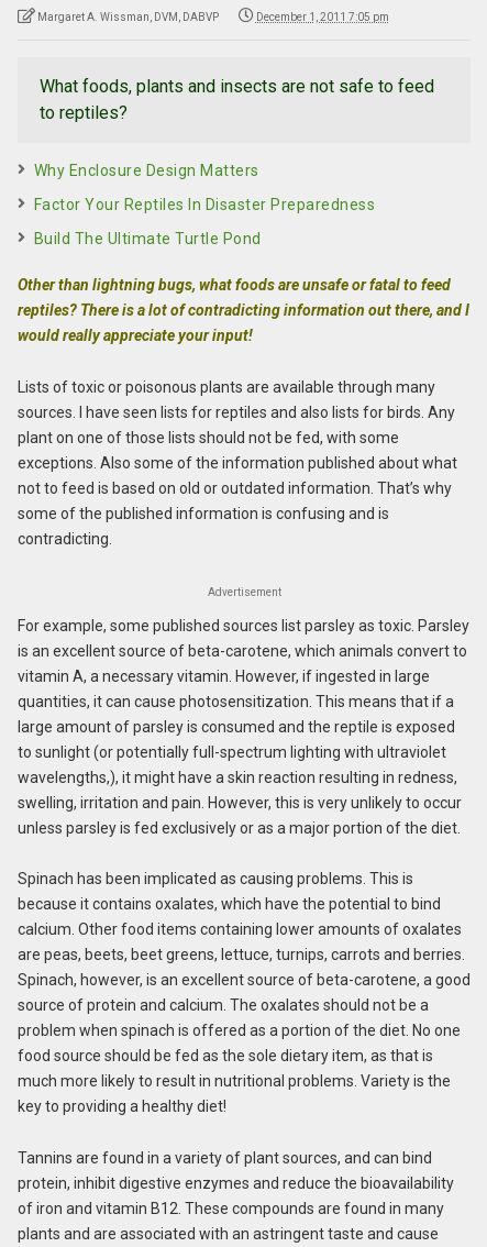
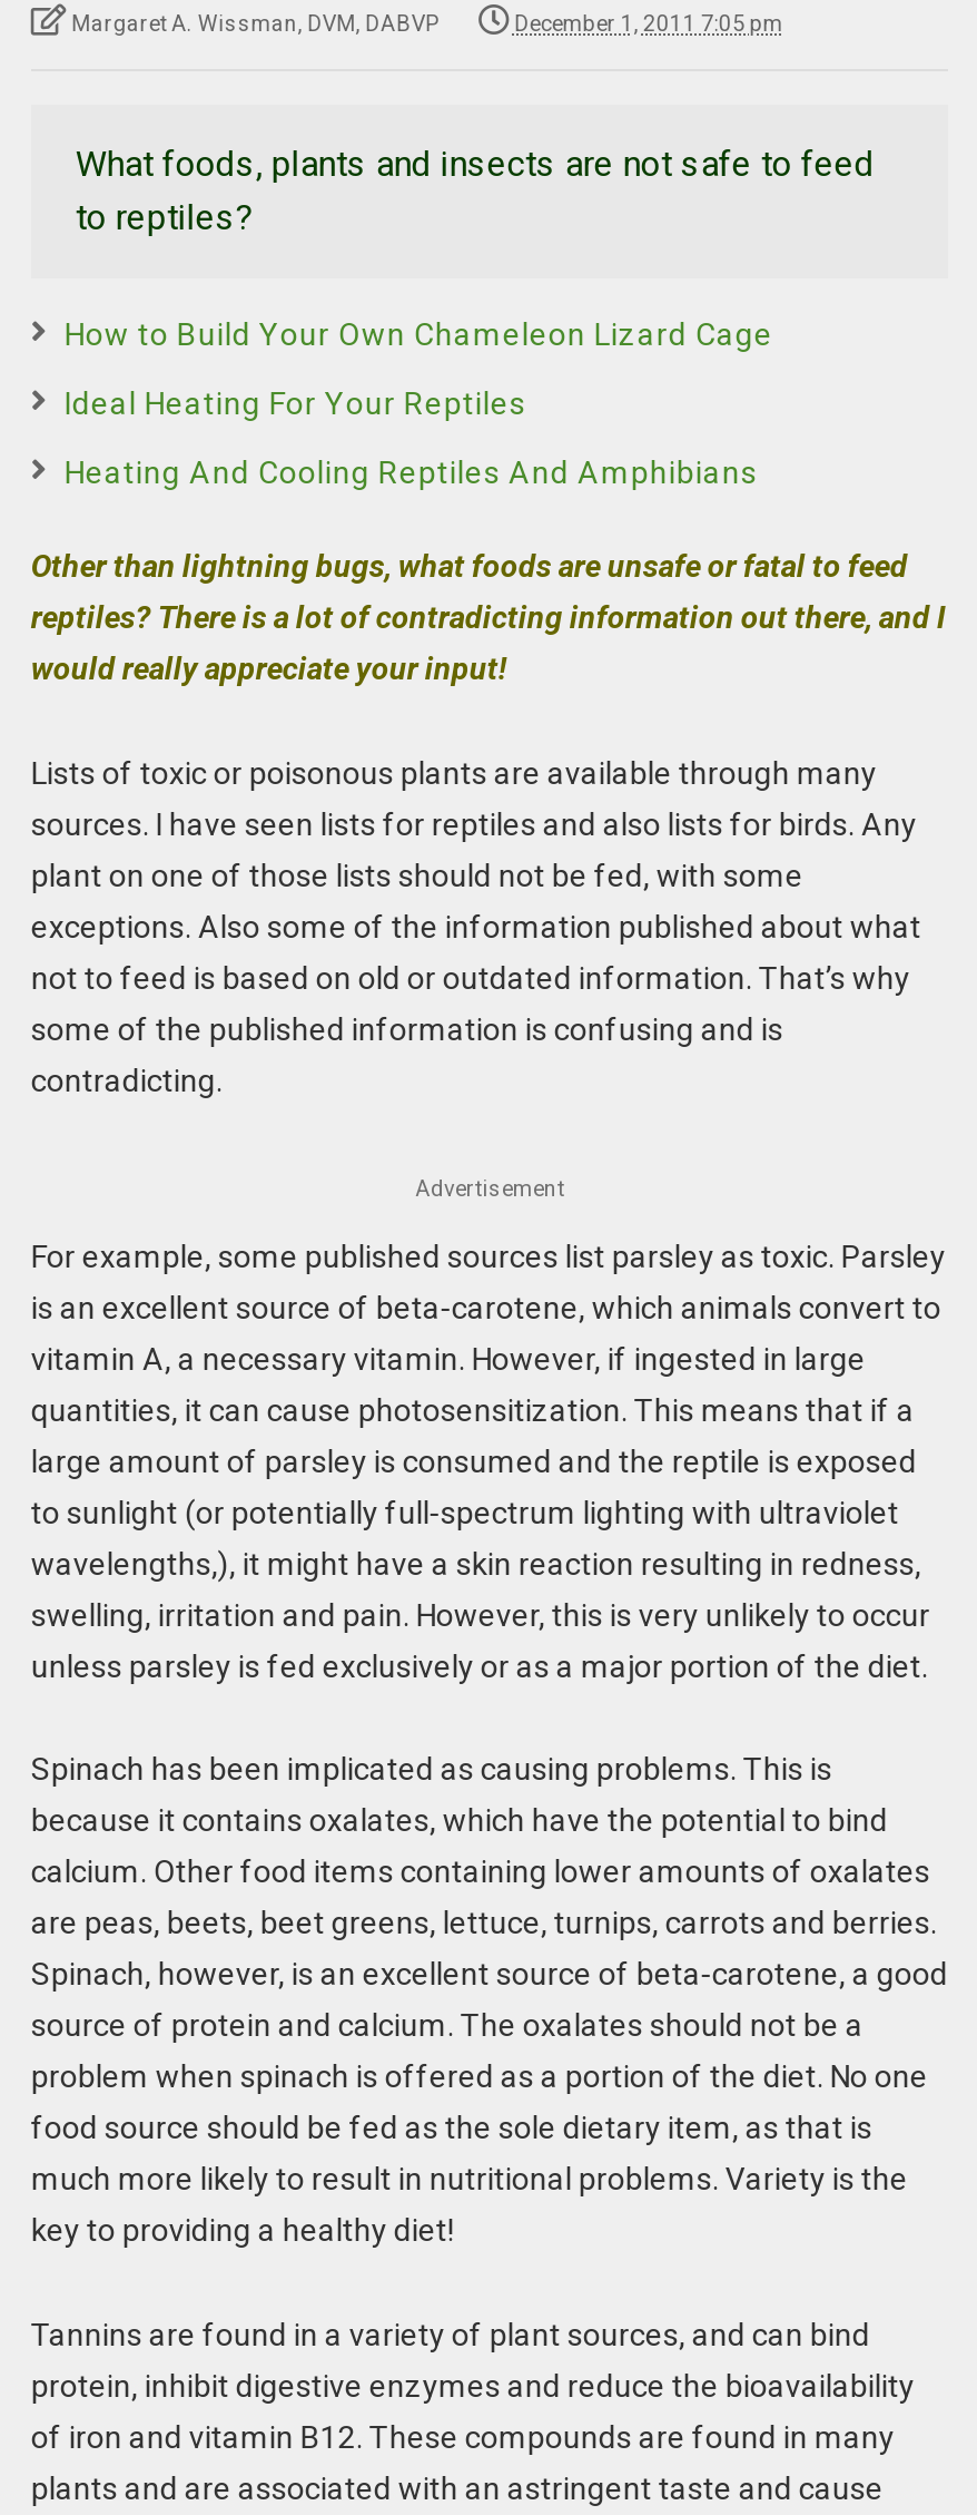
[34,162,259,179] Why Enclosure Design Matters -> [64,316,773,352] How to Build Your Own Chameleon Lizard Cage
[34,196,375,213] Factor Your Reptiles In Disaster Preparedness -> [64,385,526,421] Ideal Heating For Your Reptiles
[34,230,262,247] Build The Ultimate Turtle Pond -> [64,454,758,490] Heating And Cooling Reptiles And Amphibians

